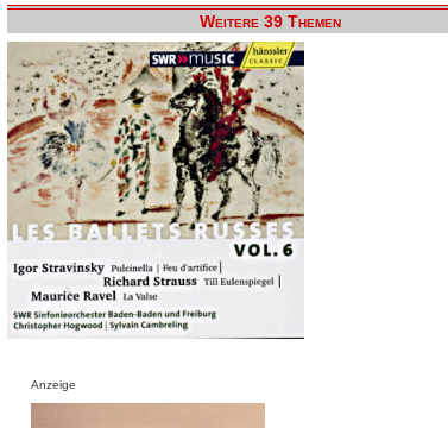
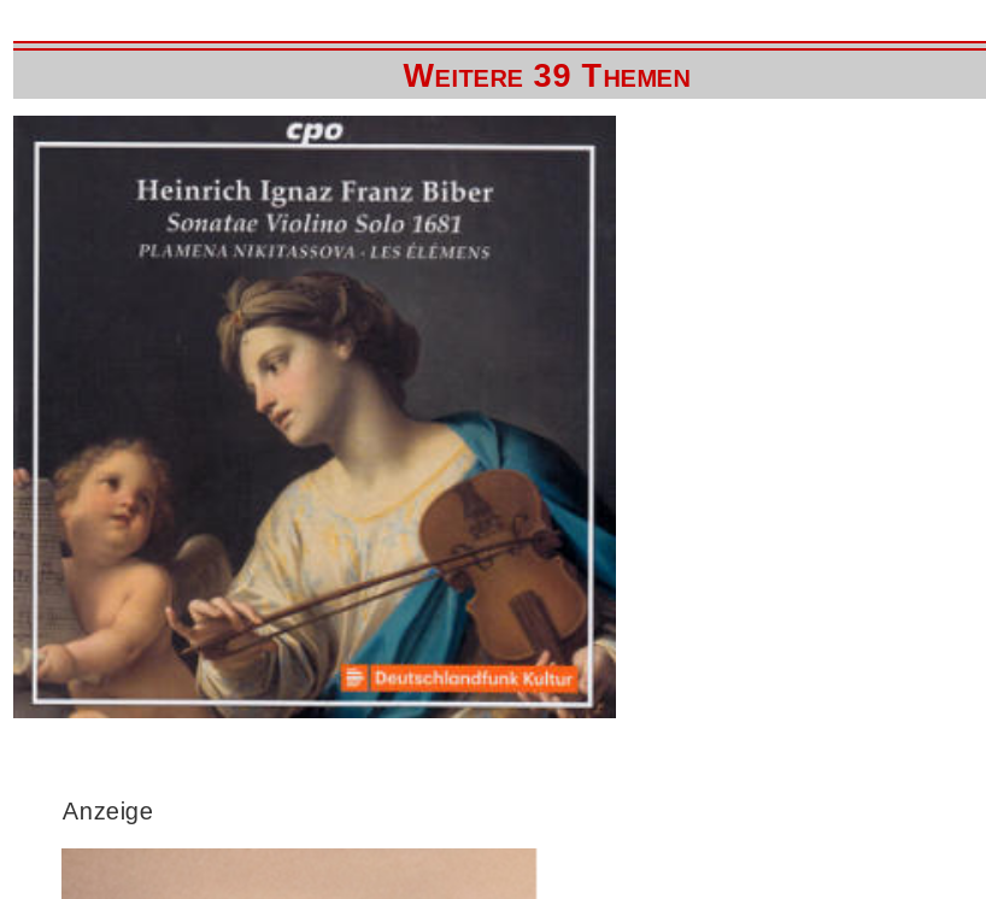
[6,40,305,339] [image] -> [11,113,618,721] [image]

